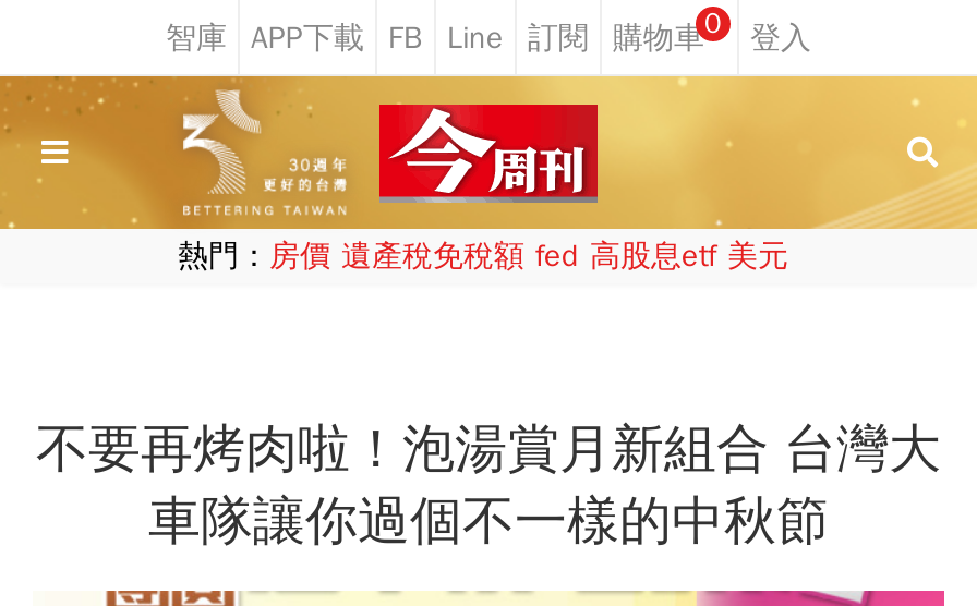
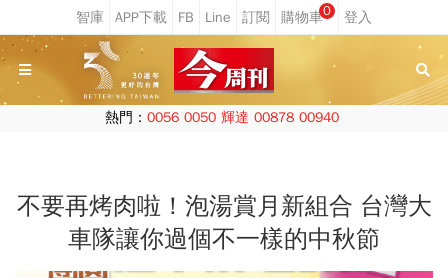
[178,238,788,275] 熱門：房價 遺產稅免稅額 fed 高股息etf 美元 -> [104,109,338,126] 熱門：0056 0050 輝達 00878 00940

